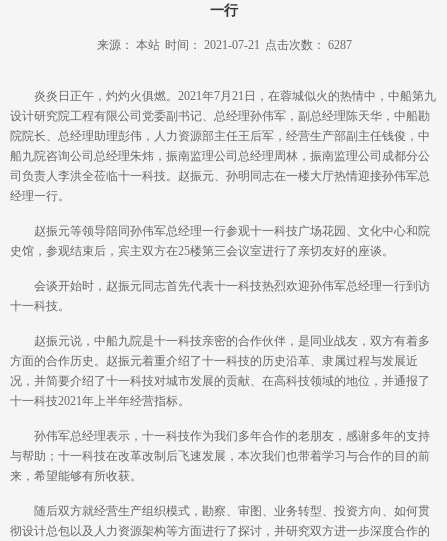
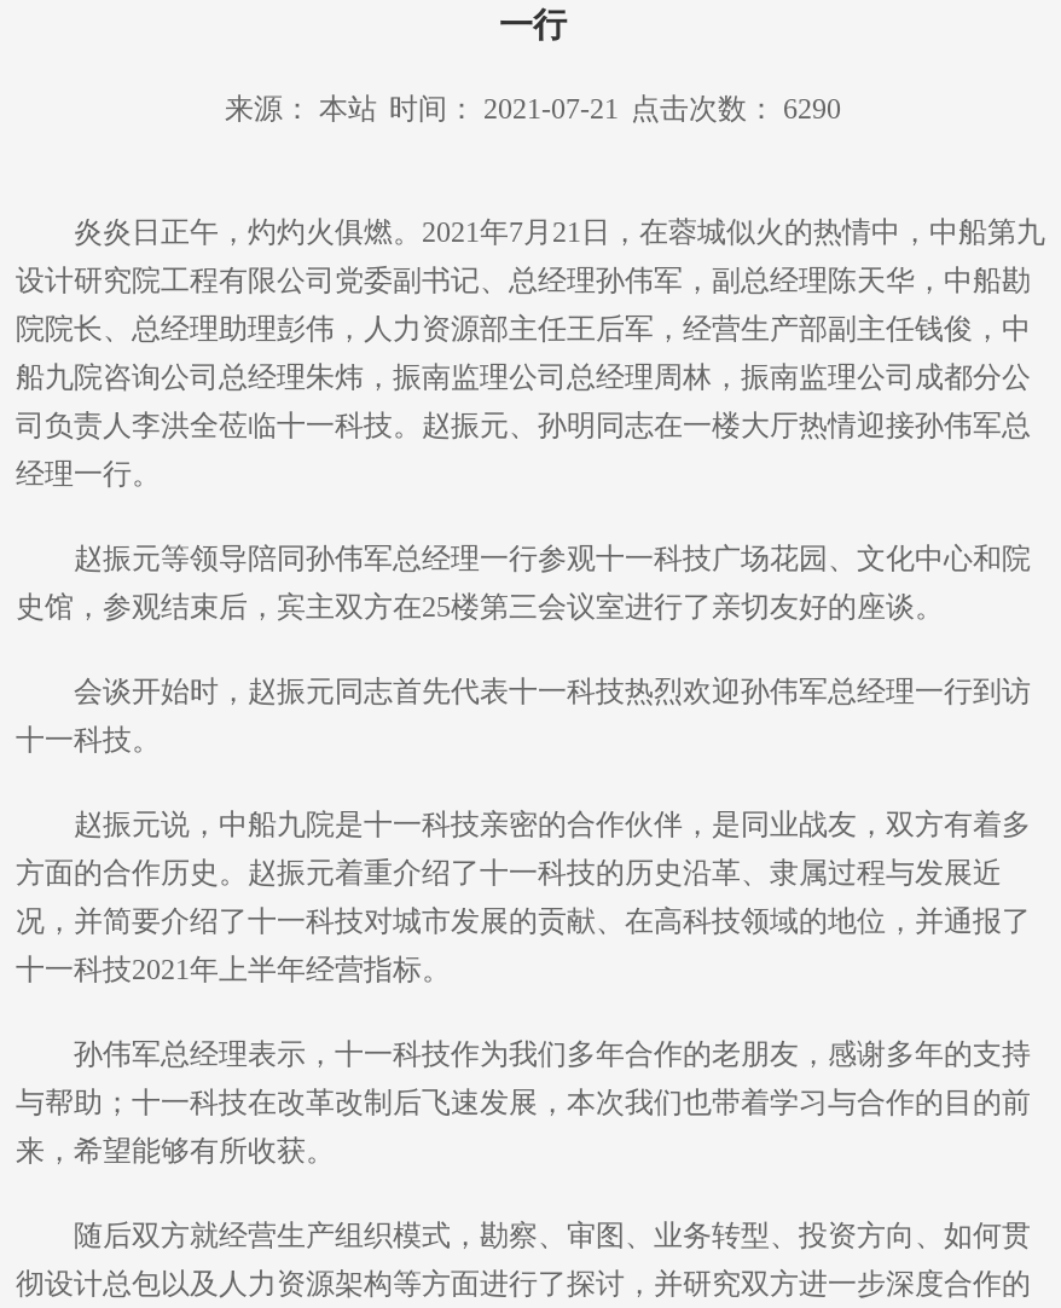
[96,38,351,52] 来源：本站 时间：2021-07-21 点击次数：6287 -> [225,92,841,126] 来源：本站 时间：2021-07-21 点击次数：6290

